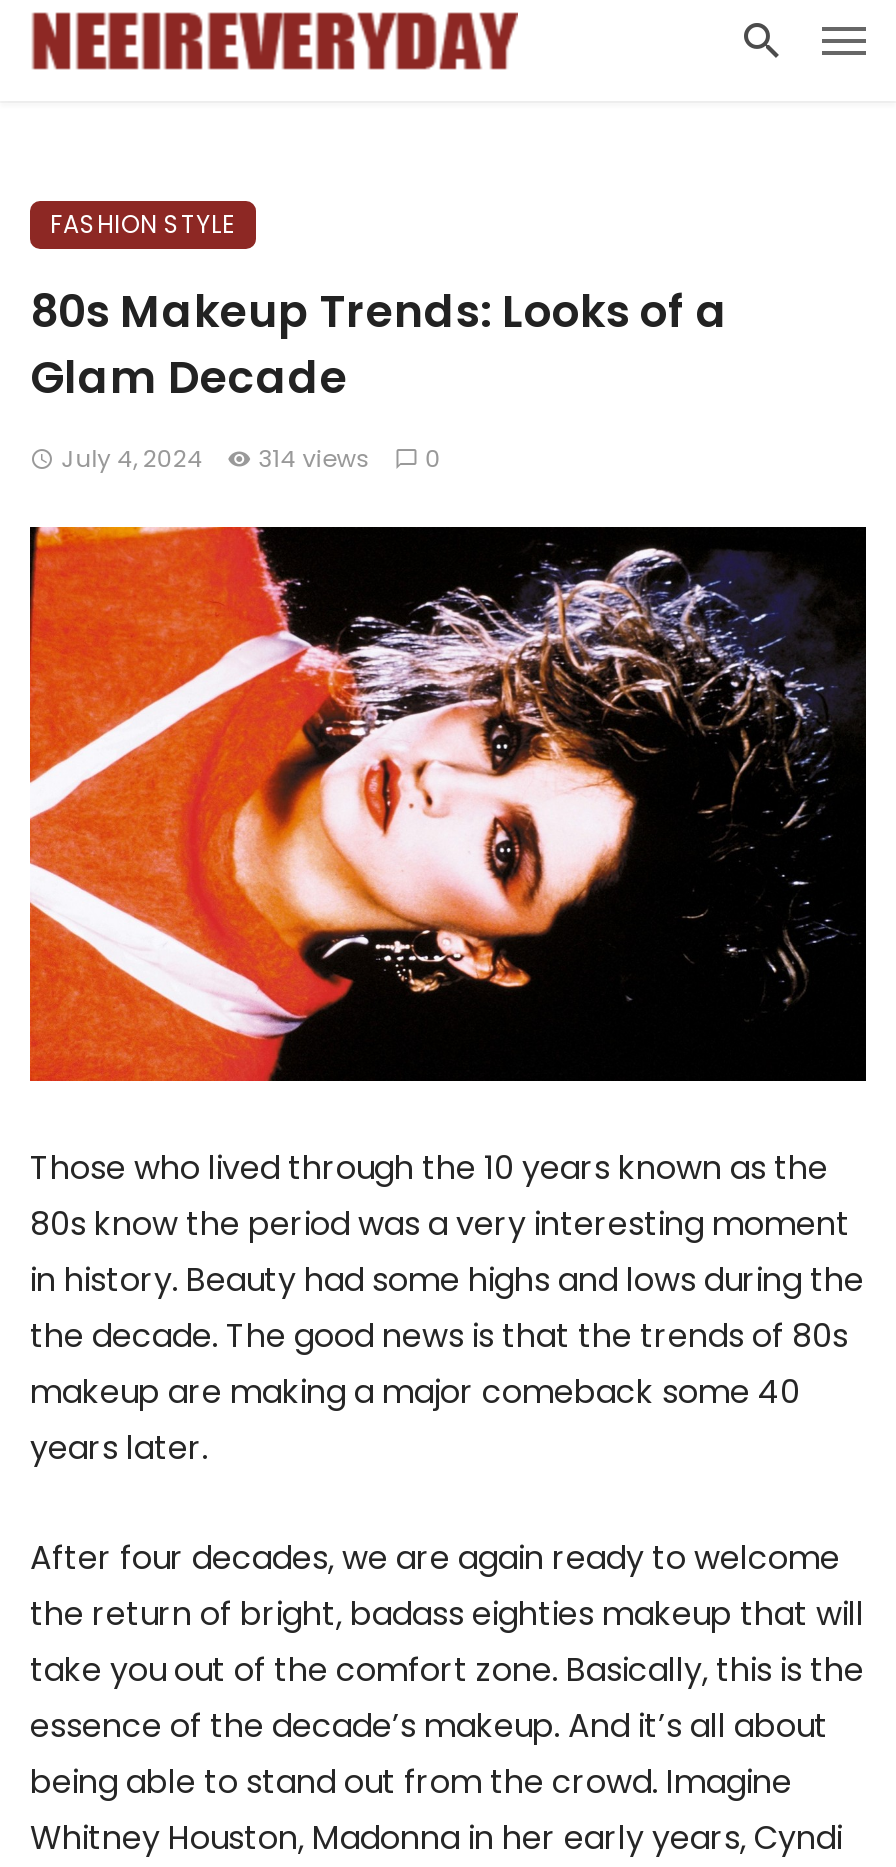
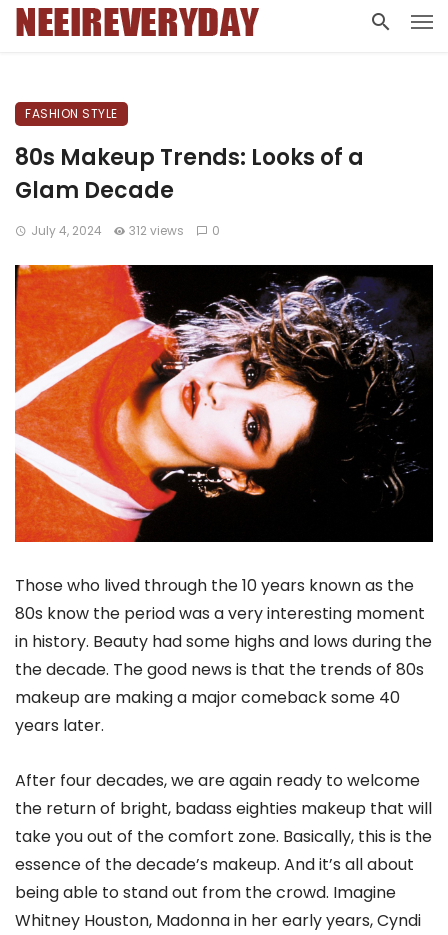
[61,441,442,475] July 4, 2024 314 views 0 -> [31,222,220,239] July 4, 2024 312 views 0

